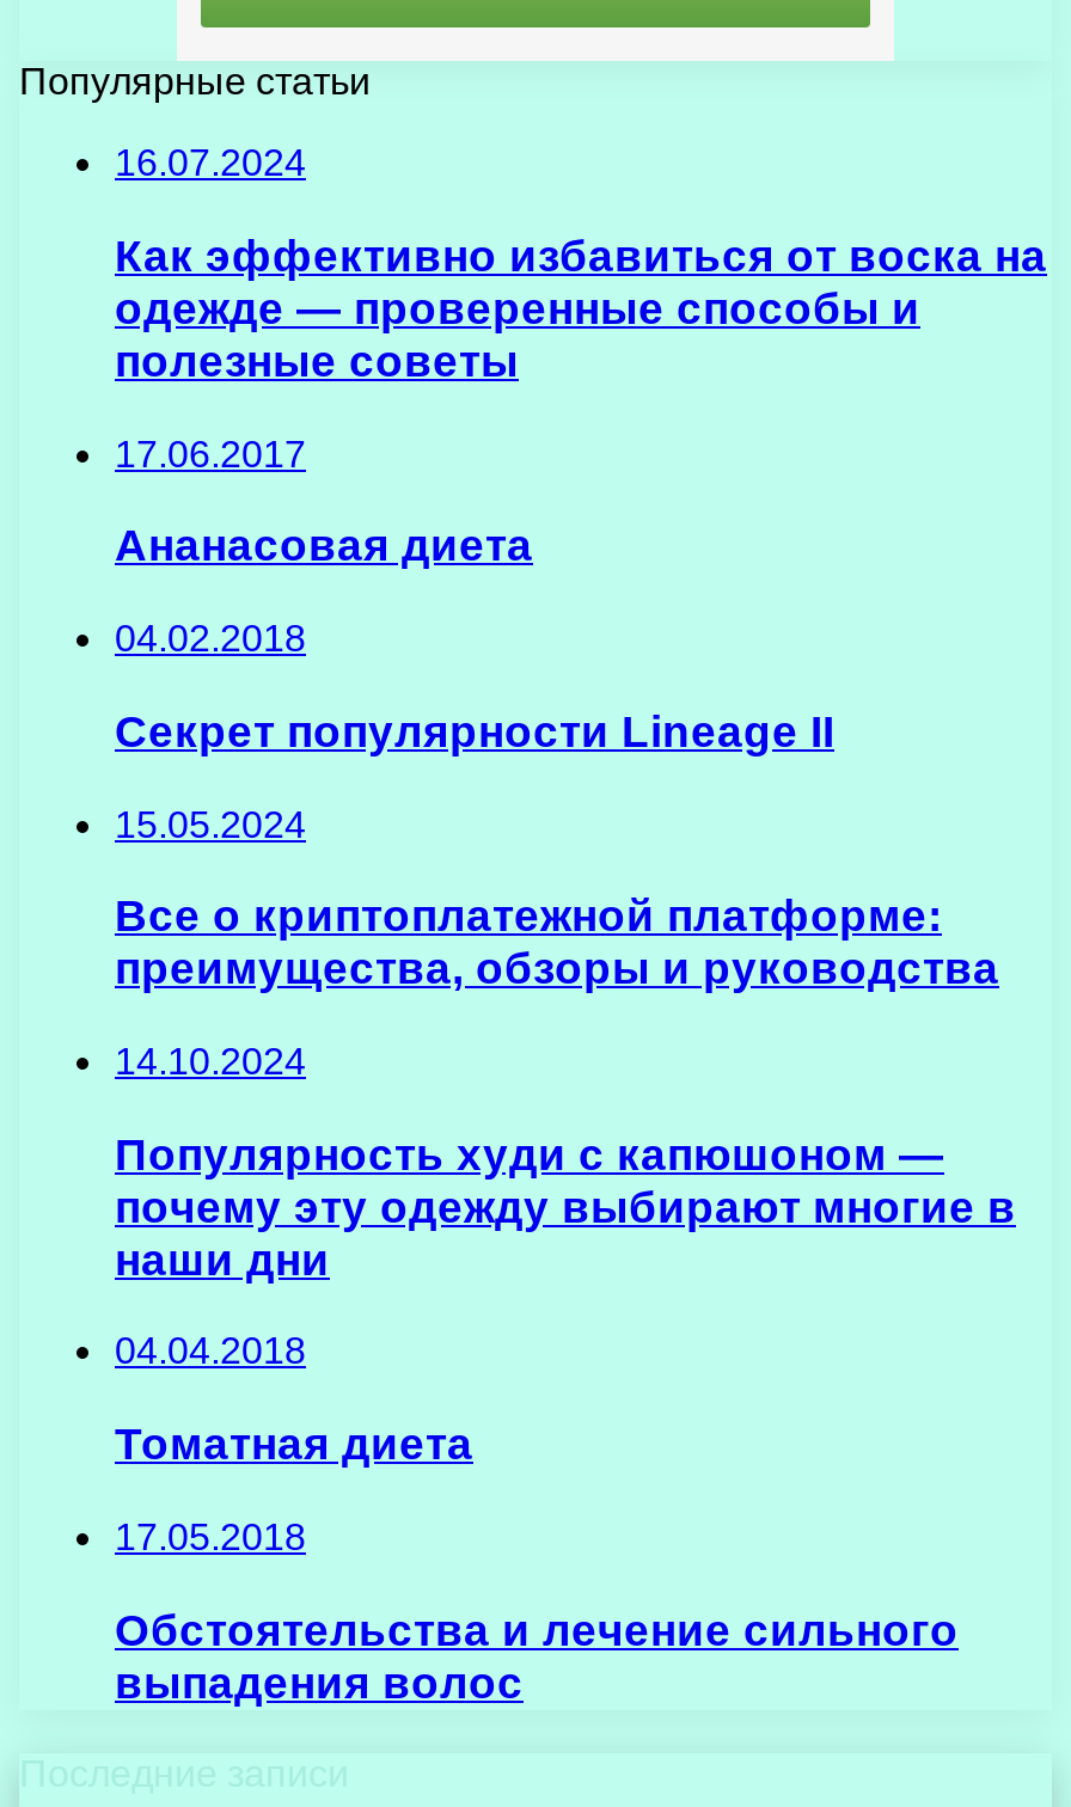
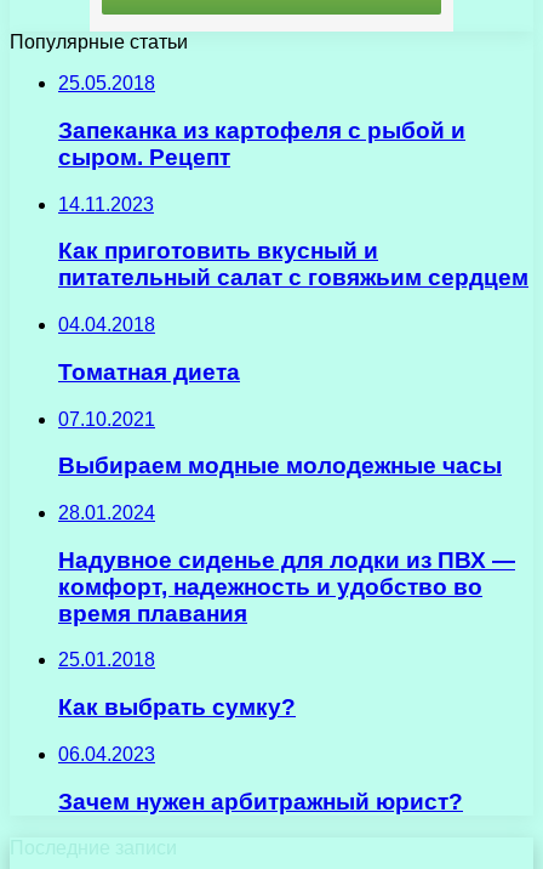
[115,143,1047,1284] 16.07.2024 | Как эффективно избавиться от воска на | одежде — проверенные способы и | полезные советы | 17.06.2017 | Ананасовая диета | 04.02.2018 | Секрет популярности Lineage II | 15.05.2024 | Все о криптоплатежной платформе: | преимущества, обзоры и руководства | 14.10.2024 | Популярность худи с капюшоном — | почему эту одежду выбирают многие в | наши дни -> [58,73,528,290] 25.05.2018 | Запеканка из картофеля с рыбой и | сыром. Рецепт | 14.11.2023 | Как приготовить вкусный и | питательный салат с говяжьим сердцем
moved [115,1331,473,1469] -> [58,314,240,384]: 04.04.2018 | Томатная диета
[115,1516,959,1707] 17.05.2018 | Обстоятельства и лечение сильного | выпадения волос -> [58,408,515,814] 07.10.2021 | Выбираем модные молодежные часы | 28.01.2024 | Надувное сиденье для лодки из ПВХ — | комфорт, надежность и удобство во | время плавания | 25.01.2018 | Как выбрать сумку? | 06.04.2023 | Зачем нужен арбитражный юрист?

